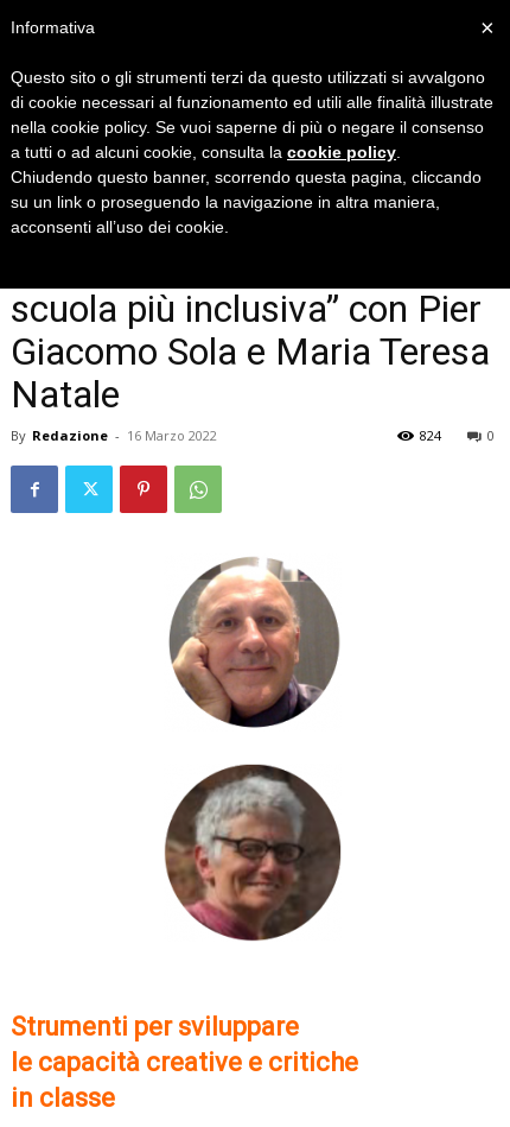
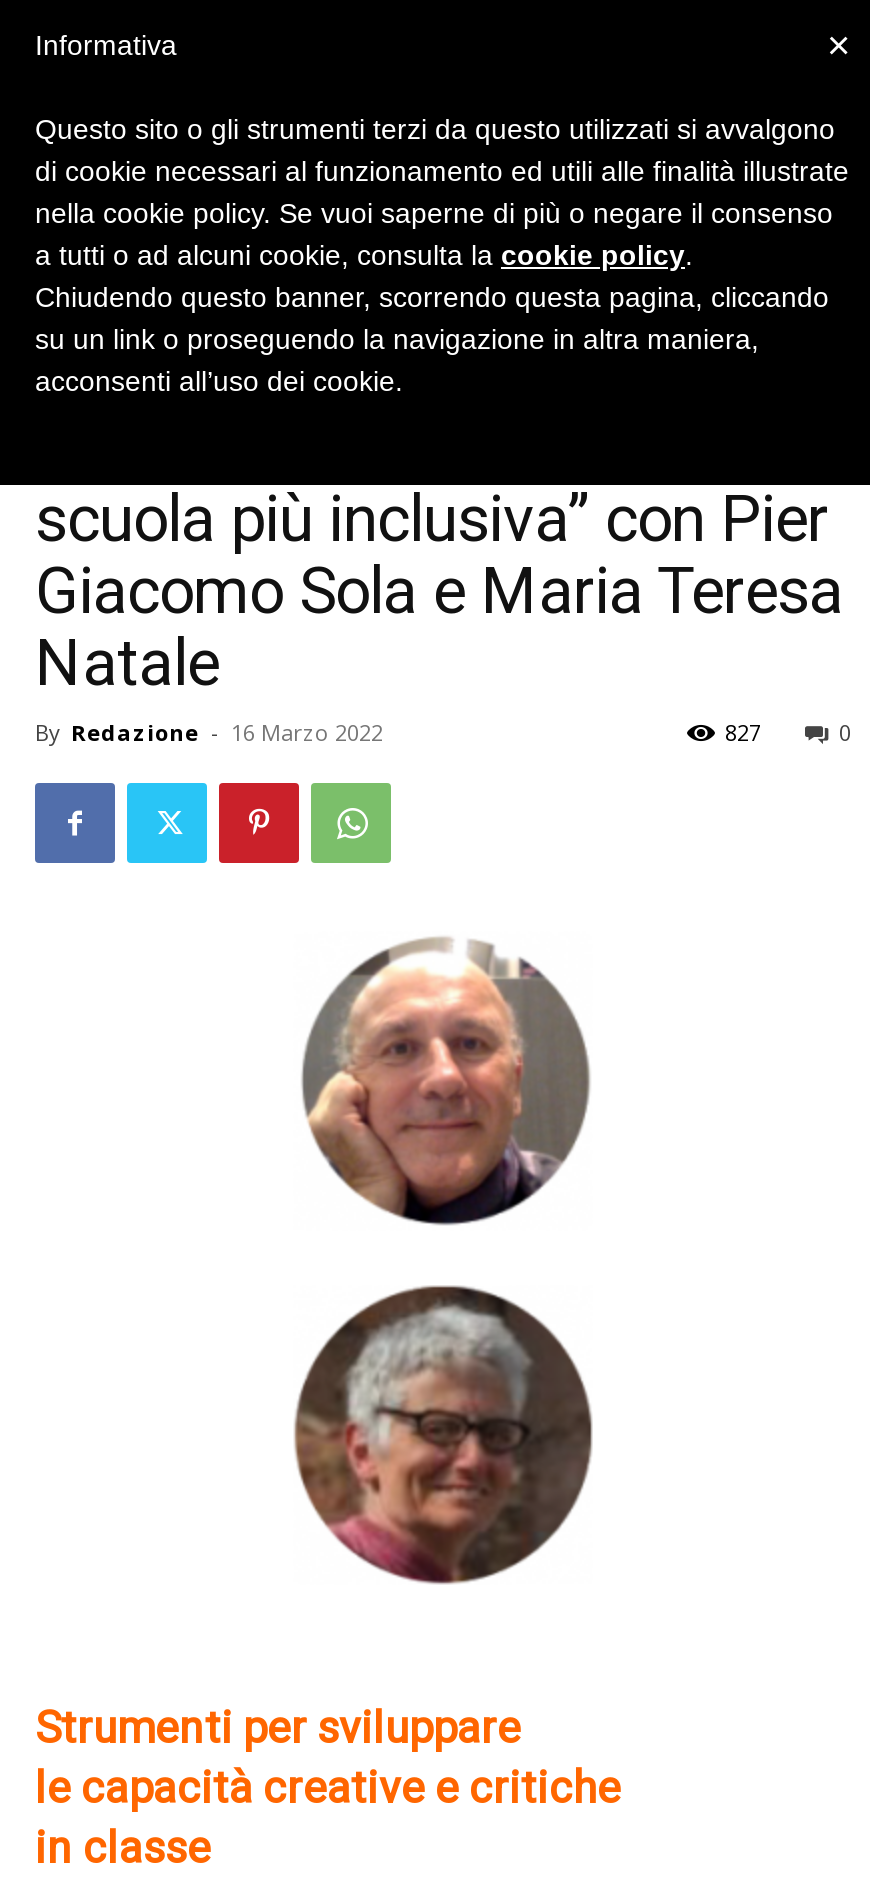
[420,426,441,444] 824 -> [725,717,761,747] 827

